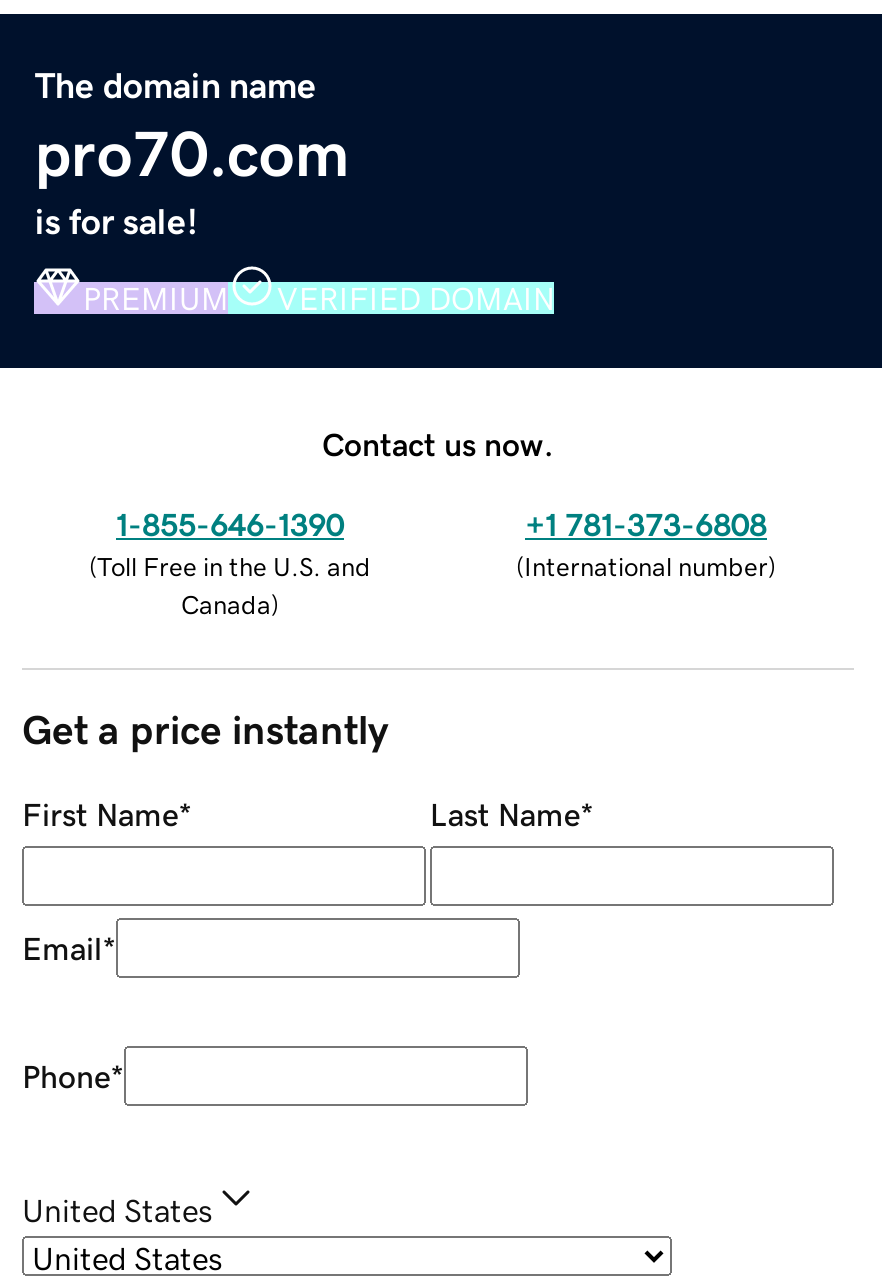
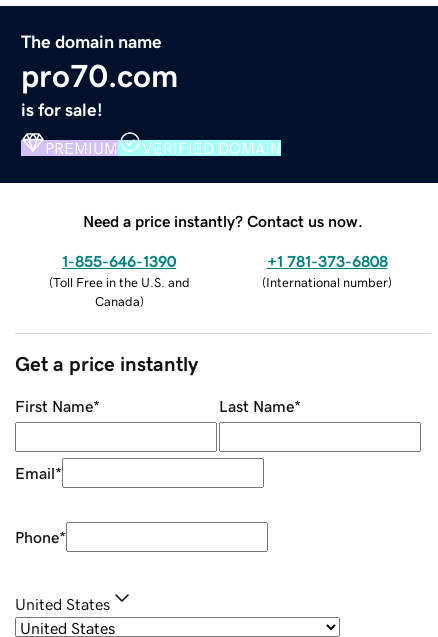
[322,427,554,459] Contact us now. -> [83,213,363,229] Need a price instantly? Contact us now.

